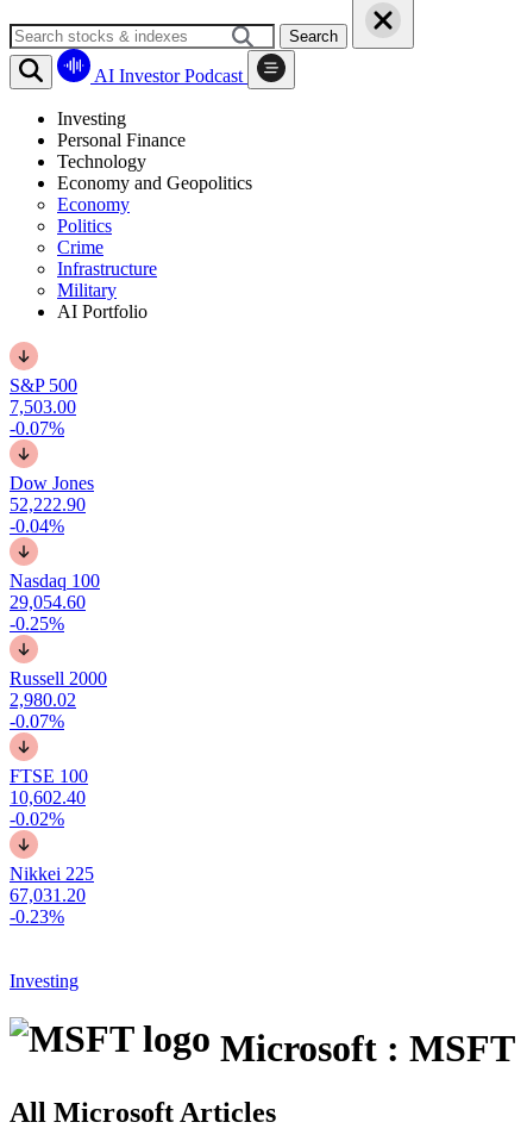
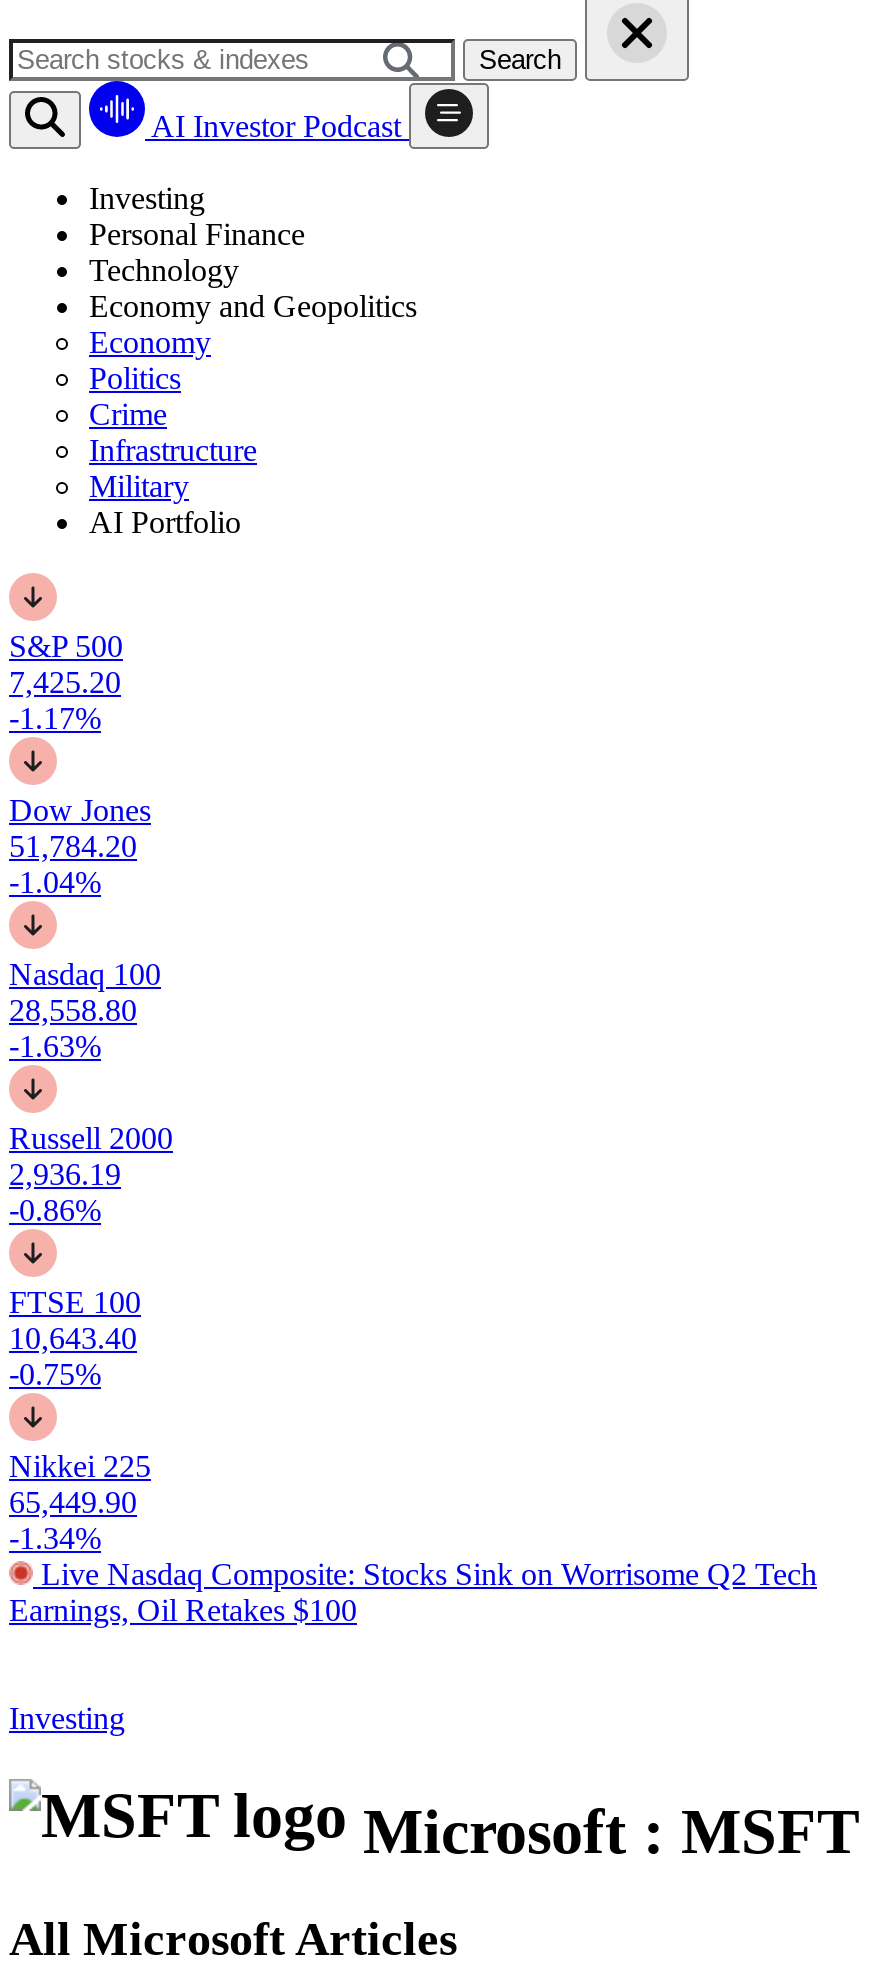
[10,397,76,417] 7,503.00 -> [9,665,121,699] 7,425.20
[10,418,64,438] -0.07% -> [9,701,101,735] -1.17%
[10,494,86,515] 52,222.90 -> [9,829,137,863] 51,784.20
[10,516,64,536] -0.04% -> [9,865,101,899] -1.04%
[10,592,86,612] 29,054.60 -> [9,993,137,1027] 28,558.80
[10,613,64,634] -0.25% -> [9,1029,101,1063] -1.63%
[10,690,76,710] 2,980.02 -> [9,1157,121,1191] 2,936.19
[10,711,64,731] -0.07% -> [9,1193,101,1227] -0.86%
[10,787,86,808] 10,602.40 -> [9,1321,137,1355] 10,643.40
[10,809,64,829] -0.02% -> [9,1357,101,1391] -0.75%
[10,885,86,927] 67,031.20 | -0.23% -> [9,1485,817,1627] 65,449.90 | -1.34% | Live Nasdaq Composite: Stocks Sink on Worrisome Q2 Tech | Earnings, Oil Retakes $100

